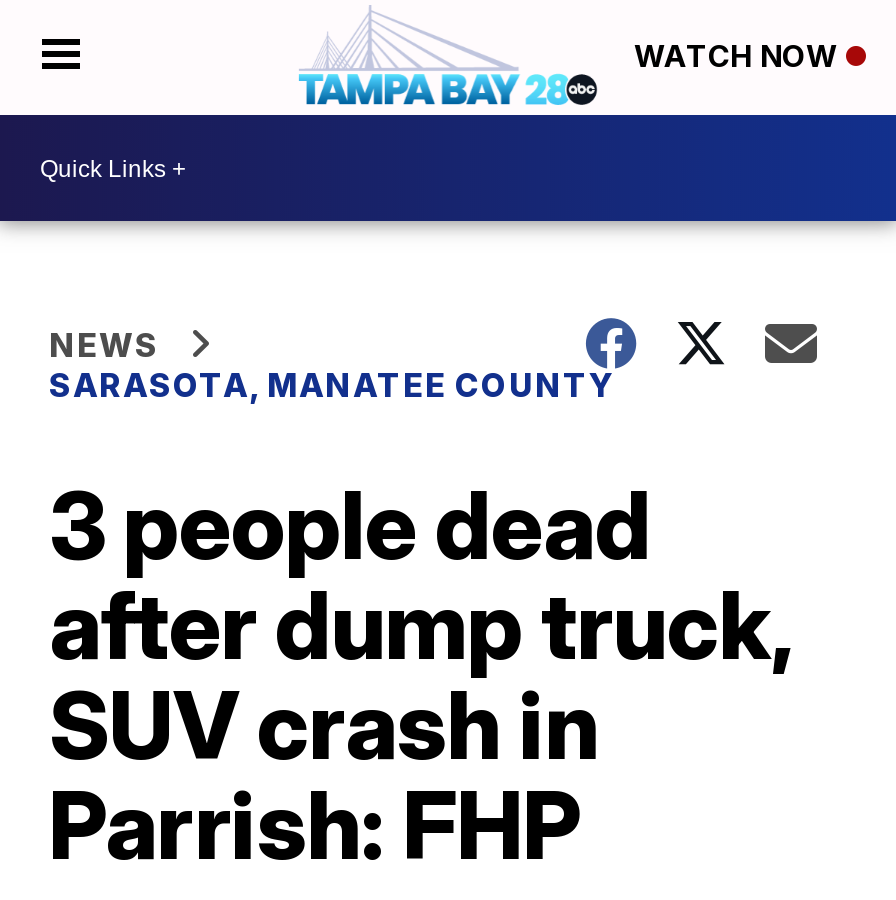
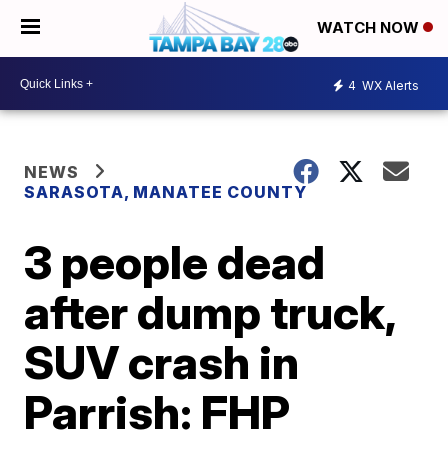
none -> [348,77,419,92] 4 WX Alerts

